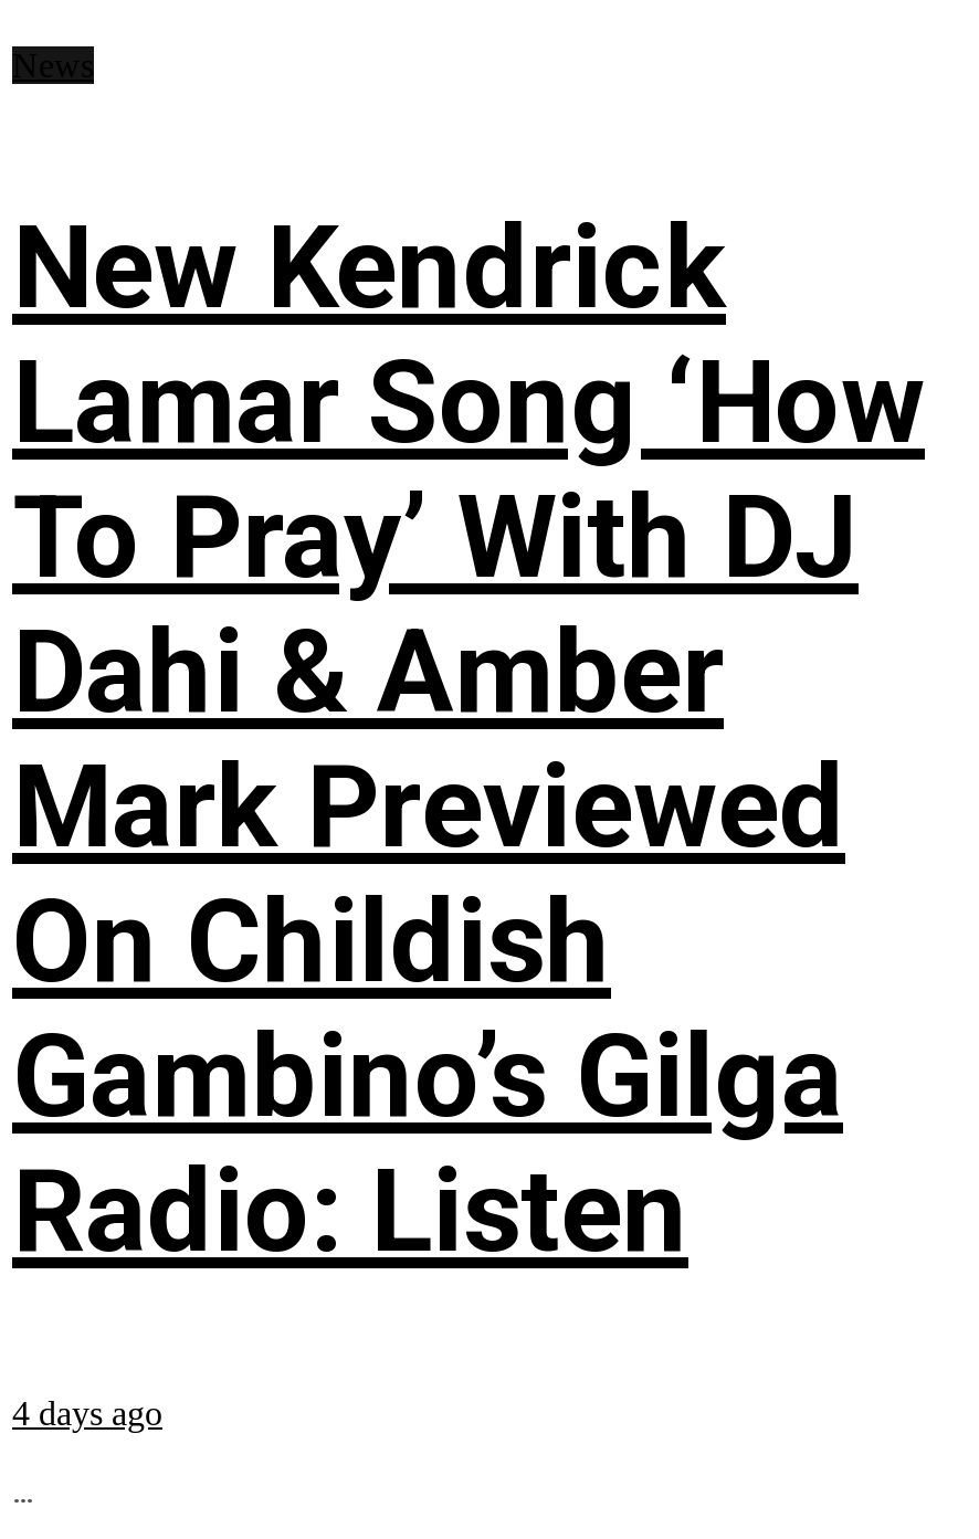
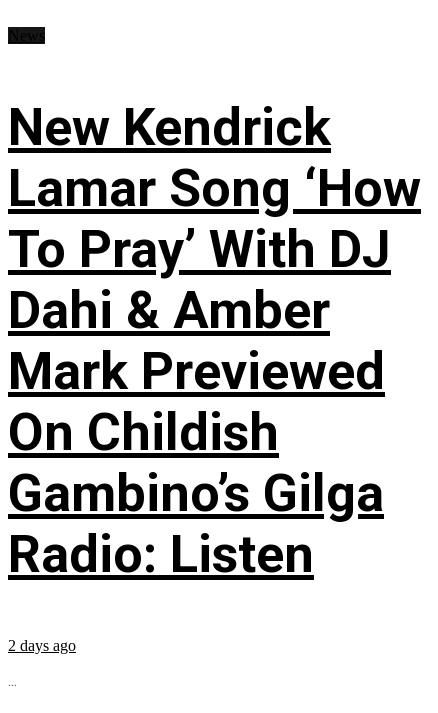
[12,1395,162,1433] 4 days ago -> [8,637,76,654] 2 days ago

